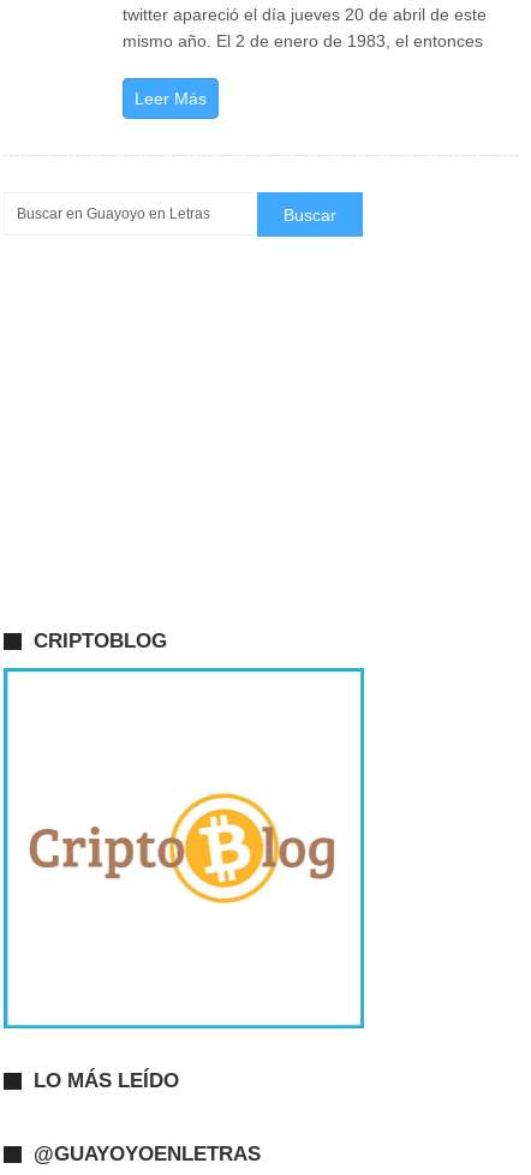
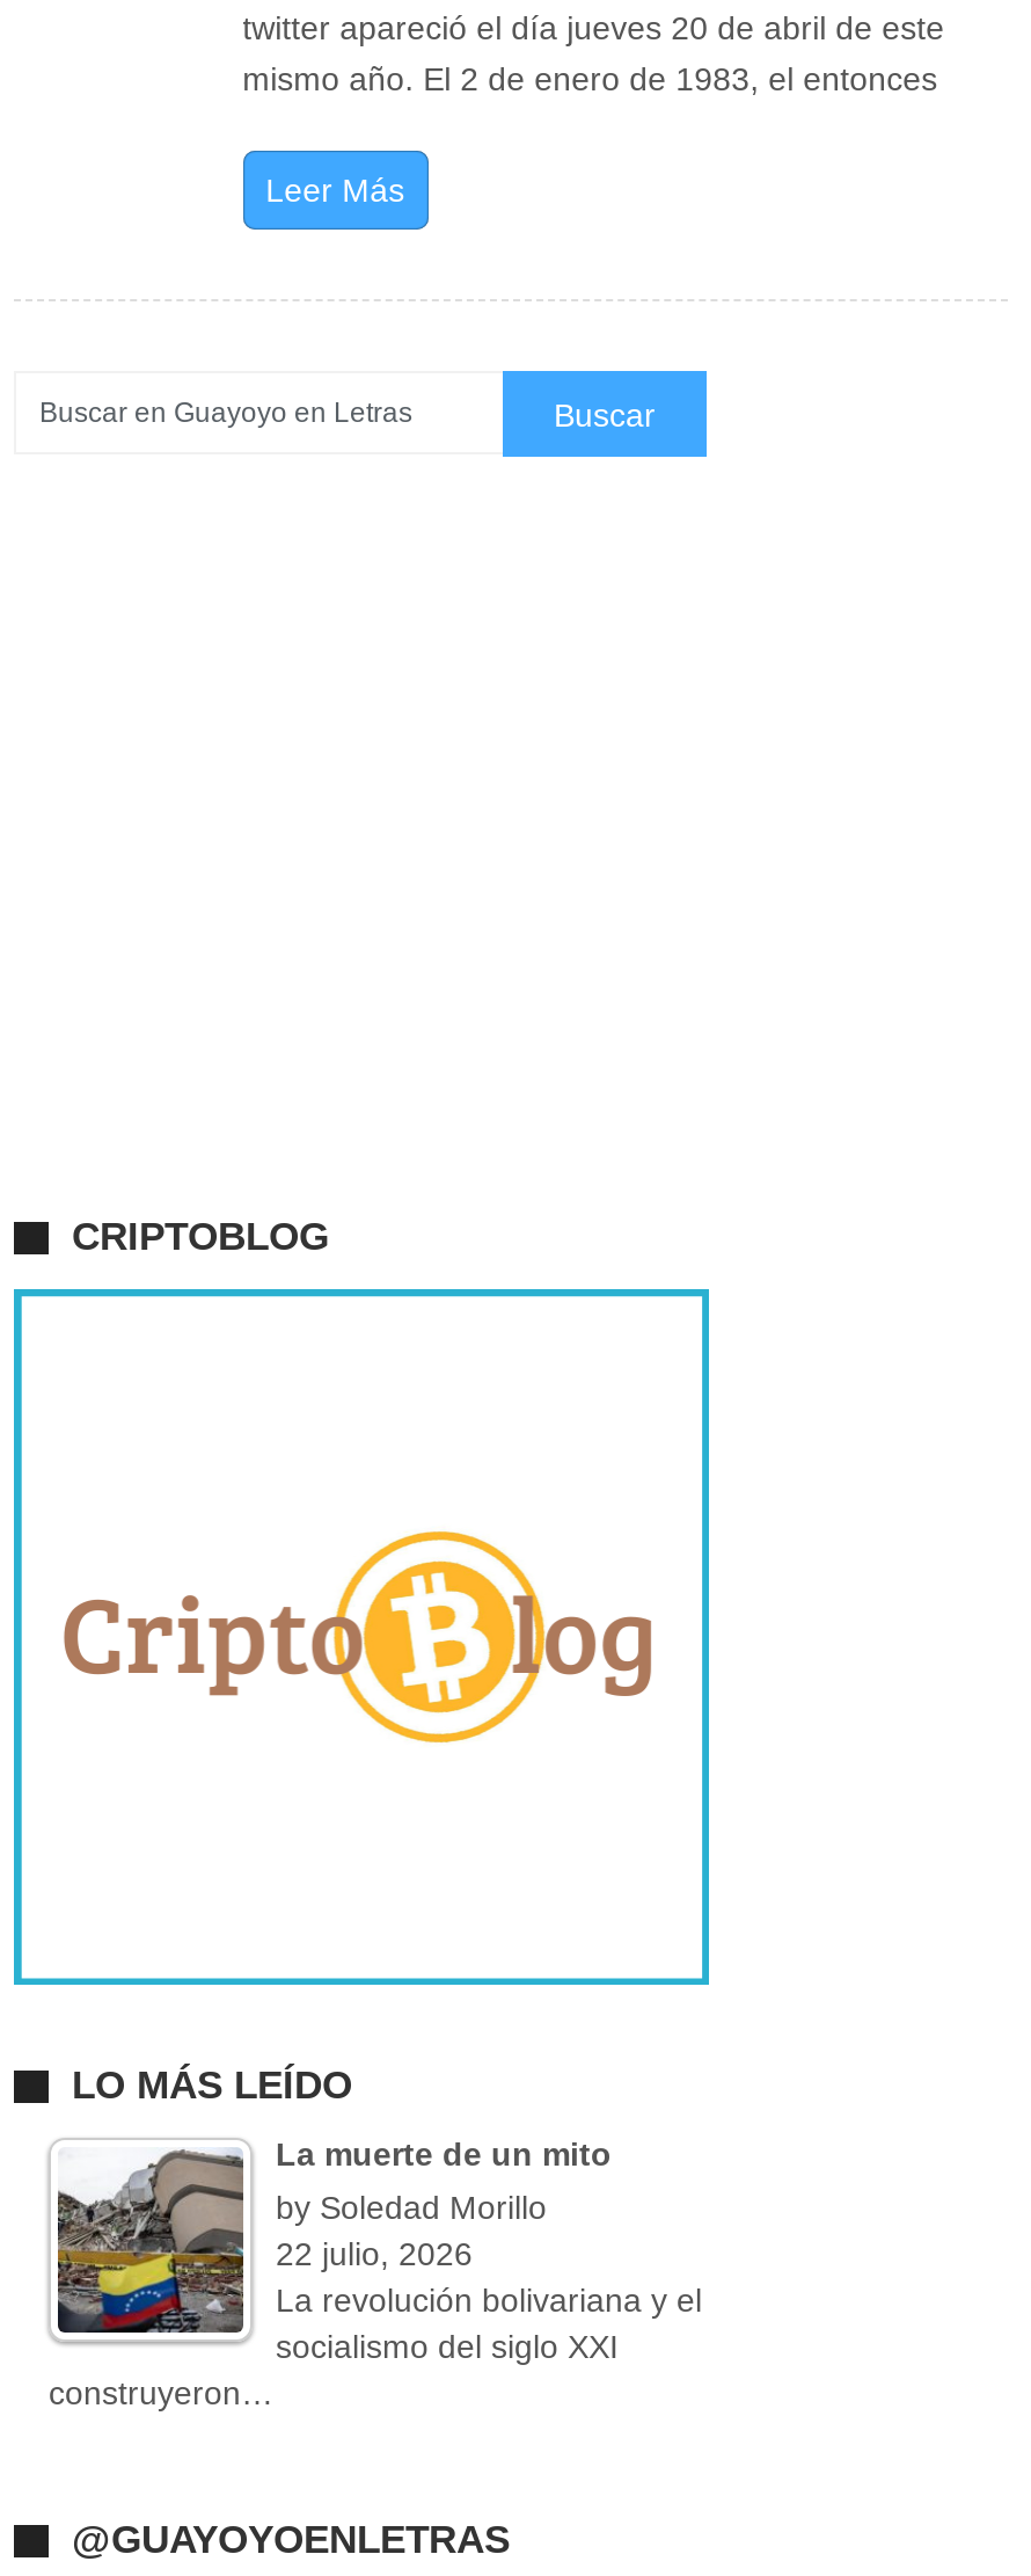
none -> [46,2135,702,2411] [image] | La muerte de un mito | by Soledad Morillo | 22 julio, 2026 | La revolución bolivariana y el | socialismo del siglo XXI | construyeron…

